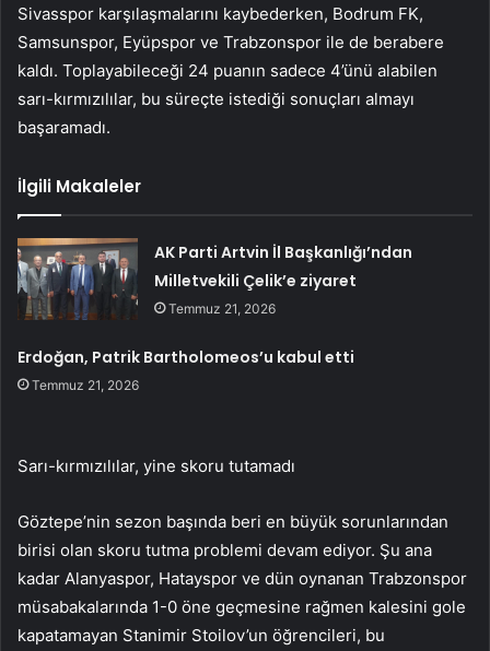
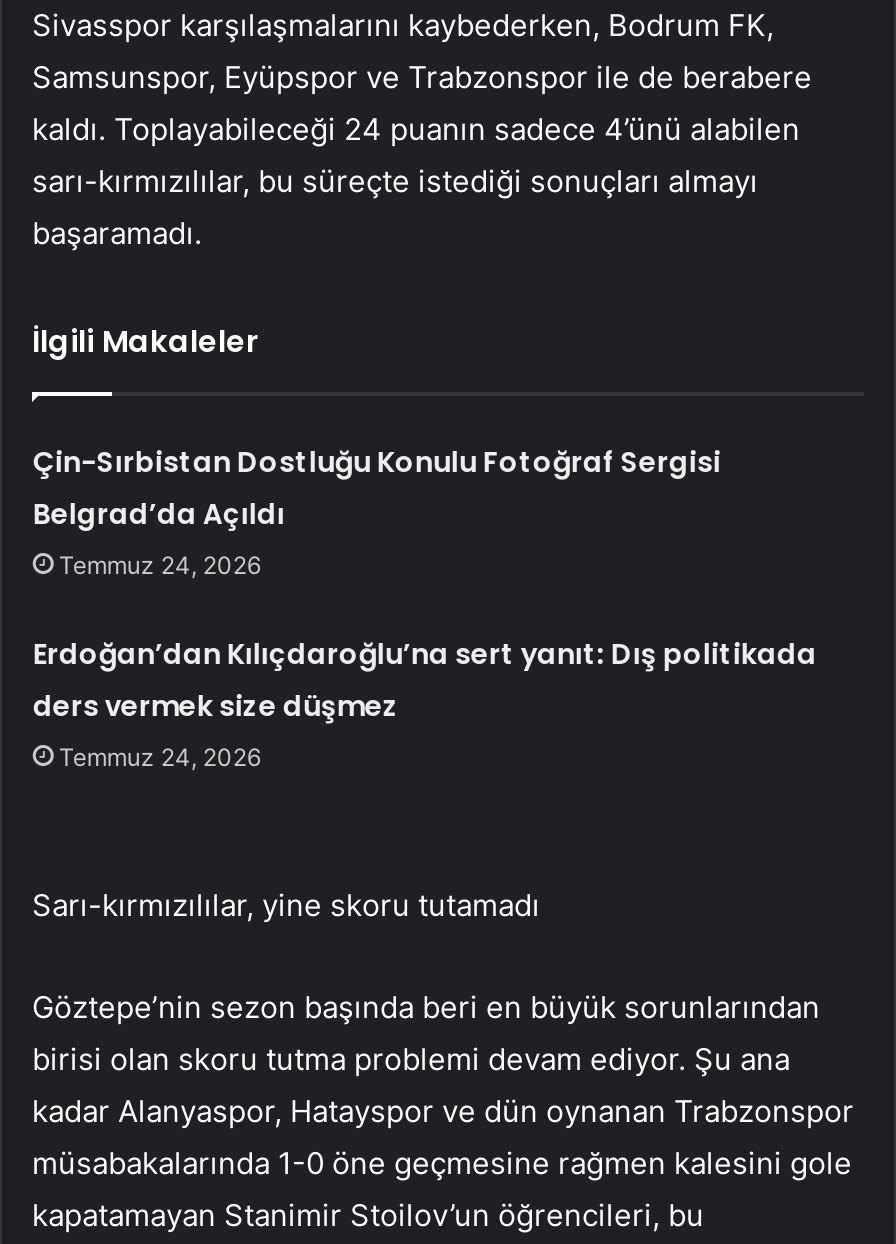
[155,242,413,317] AK Parti Artvin İl Başkanlığı’ndan | Milletvekili Çelik’e ziyaret | Temmuz 21, 2026 -> [33,442,721,580] Çin-Sırbistan Dostluğu Konulu Fotoğraf Sergisi | Belgrad’da Açıldı | Temmuz 24, 2026
[18,346,355,393] Erdoğan, Patrik Bartholomeos’u kabul etti | Temmuz 21, 2026 -> [33,634,817,772] Erdoğan’dan Kılıçdaroğlu’na sert yanıt: Dış politikada | ders vermek size düşmez | Temmuz 24, 2026

